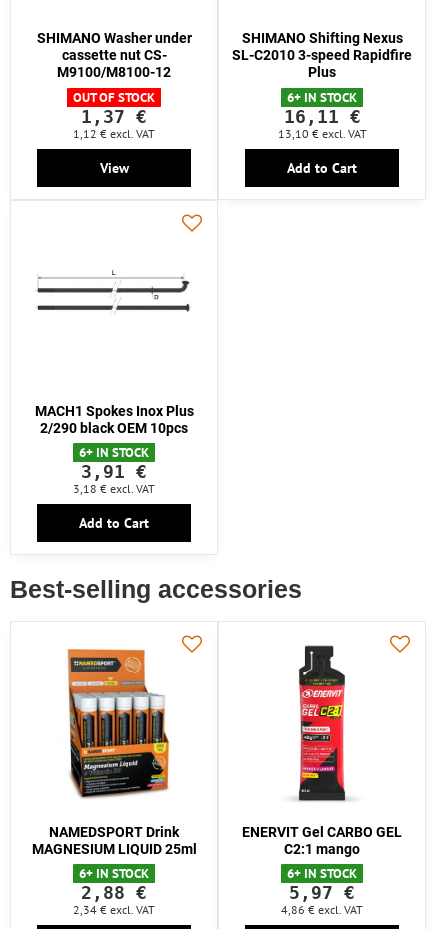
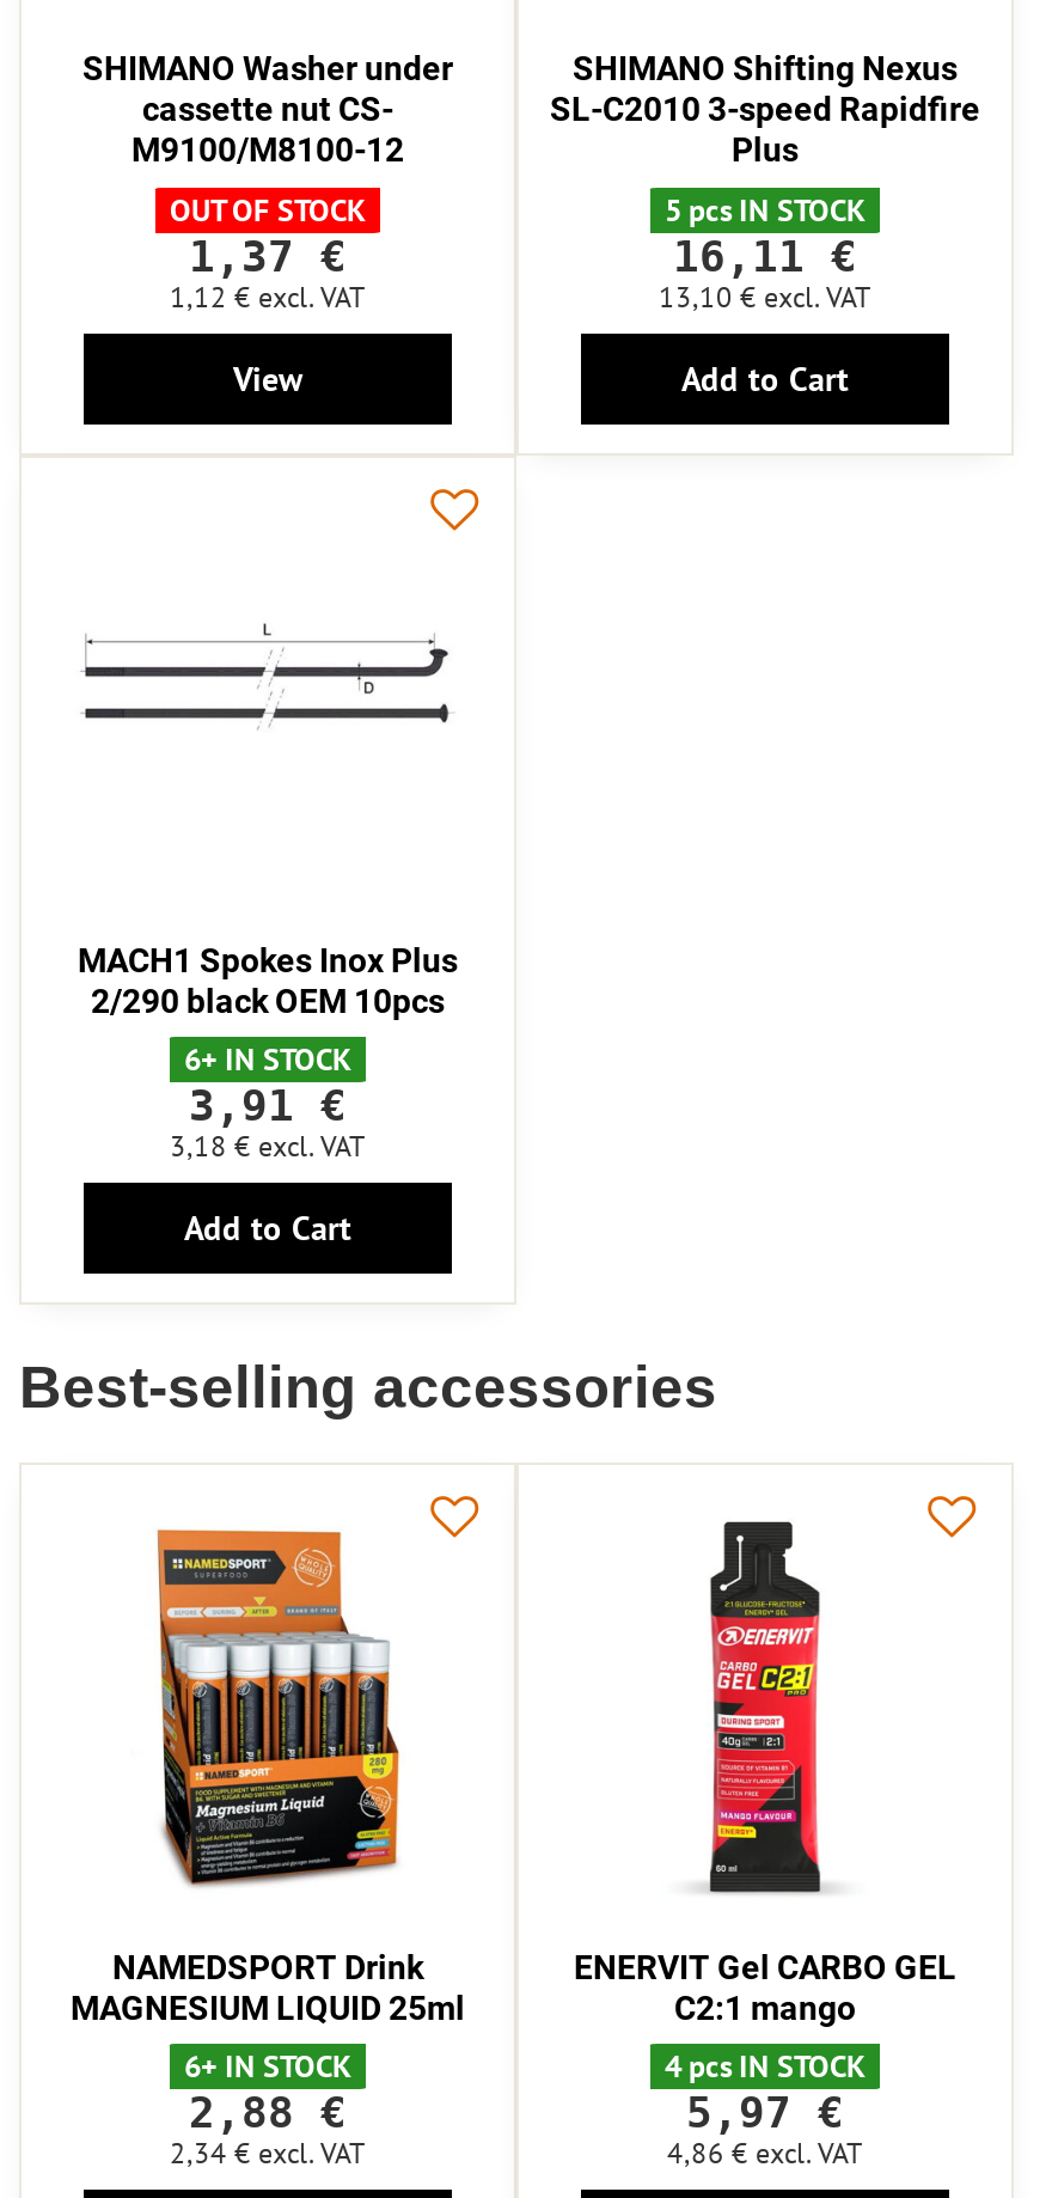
[287,88,357,105] 6+ IN STOCK -> [665,189,866,230] 5 pcs IN STOCK
[287,865,357,882] 6+ IN STOCK -> [665,2046,866,2087] 4 pcs IN STOCK

